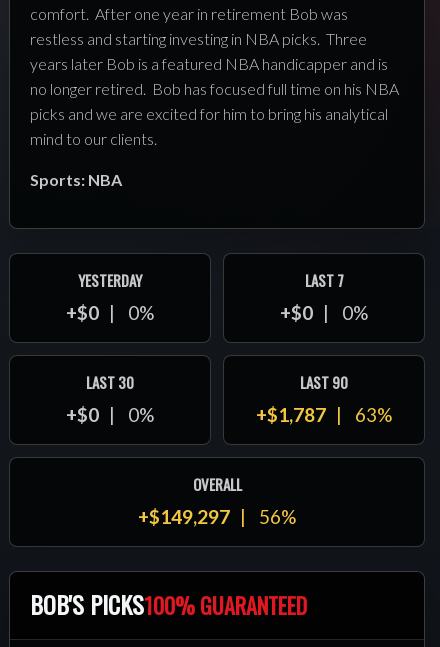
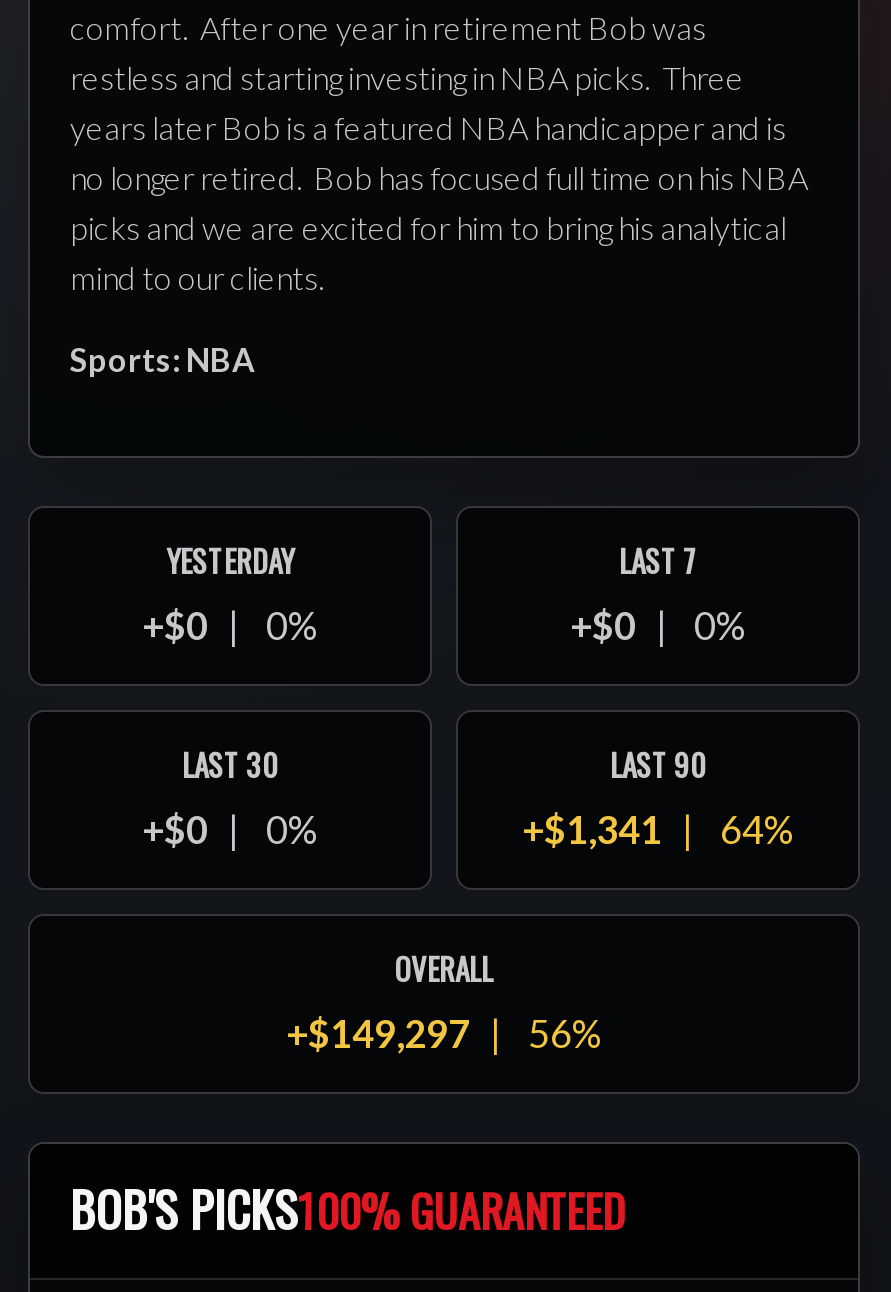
[256,403,326,426] +$1,787 -> [522,806,662,852] +$1,341
[355,403,392,426] 63% -> [720,806,794,852] 64%

